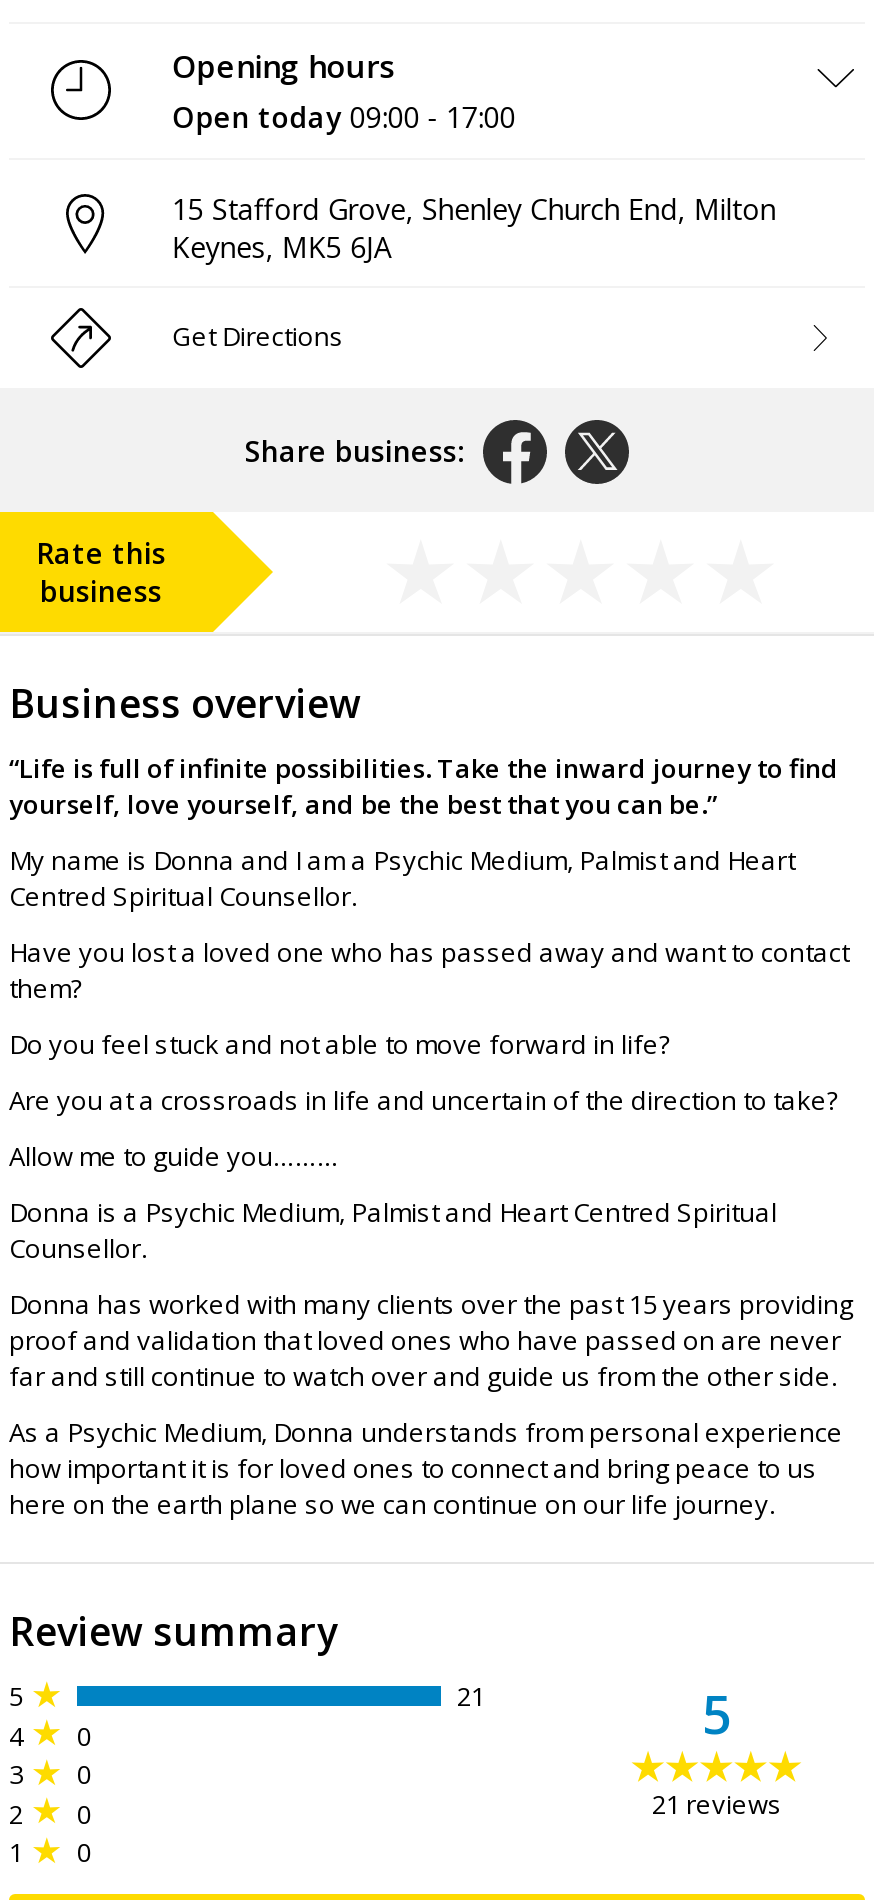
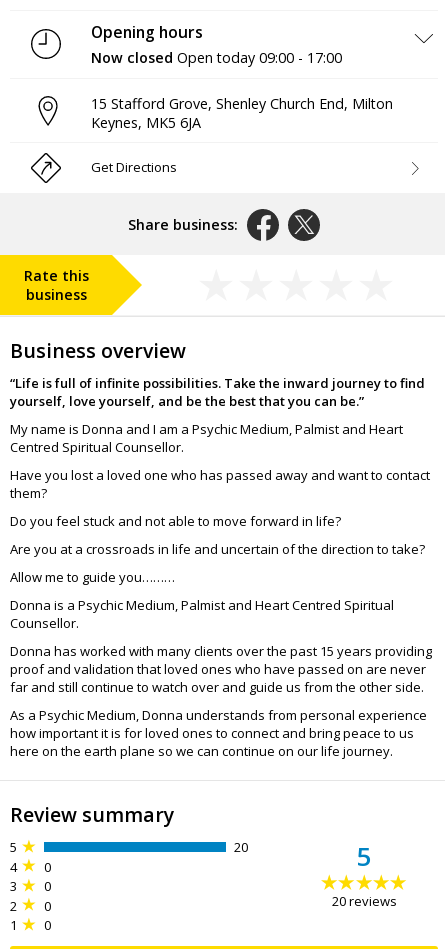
[172,99,516,137] Open today 09:00 - 17:00 -> [91,48,342,67] Now closed Open today 09:00 - 17:00
[457,1679,485,1715] 21 -> [234,838,248,856] 20
[652,1787,782,1823] 21 reviews -> [331,892,396,910] 20 reviews

